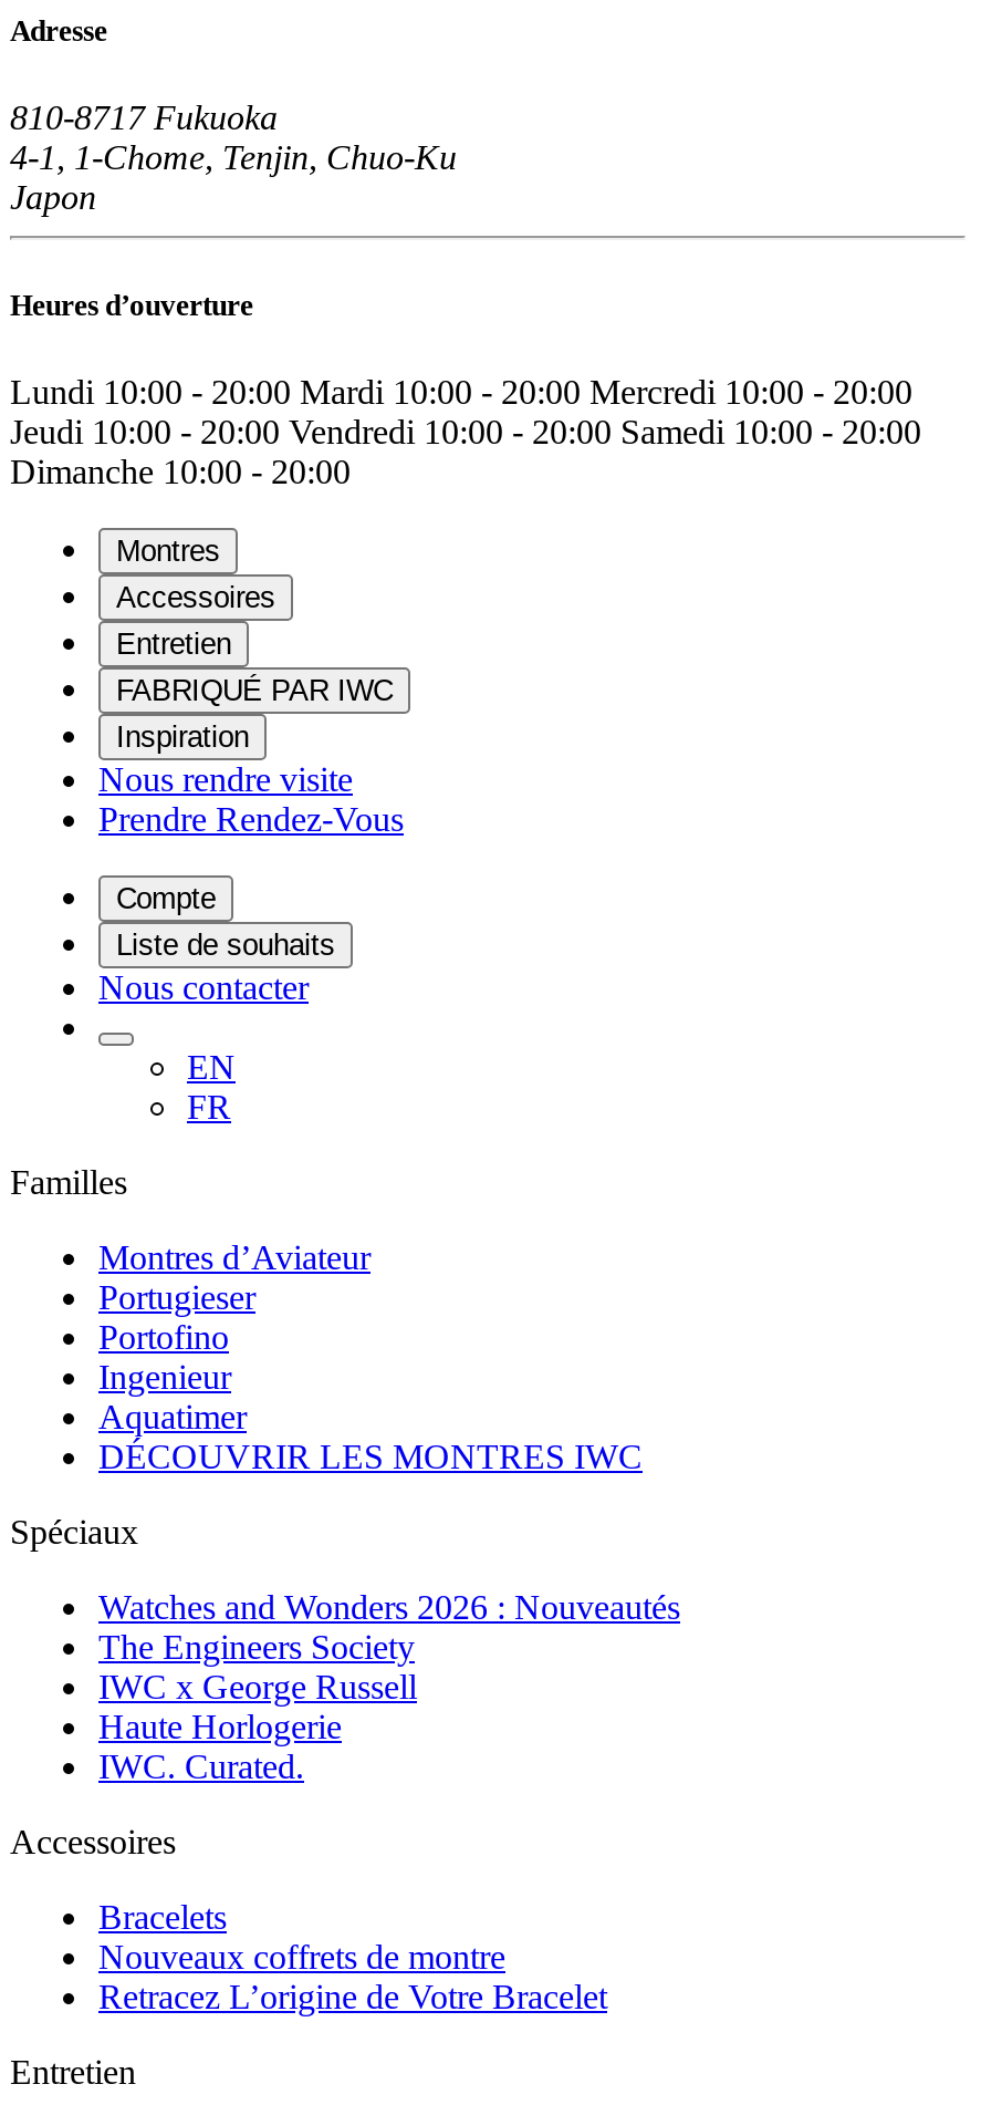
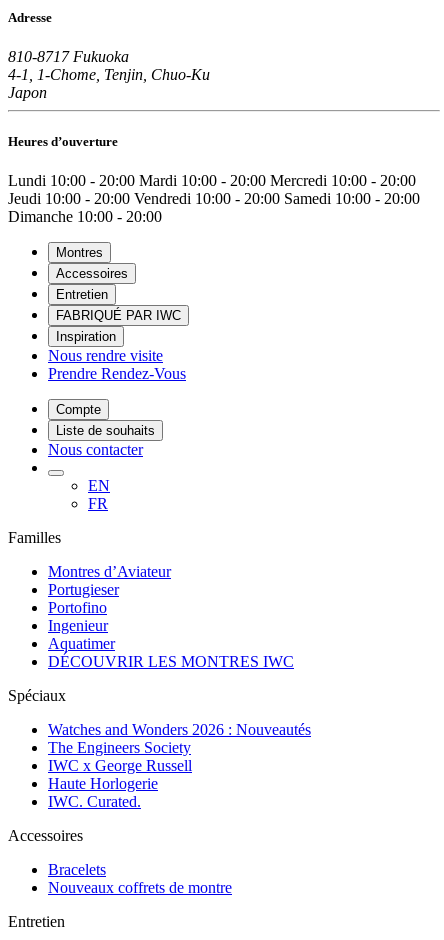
[98,1978,607,2016] Retracez L’origine de Votre Bracelet -> none

